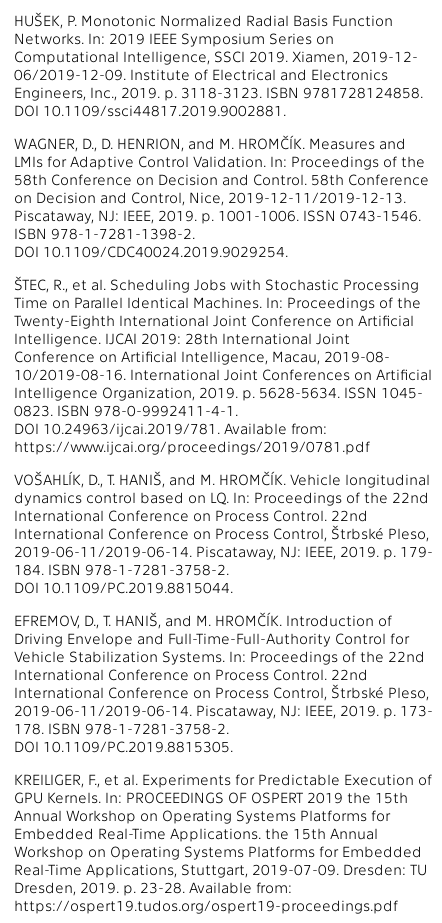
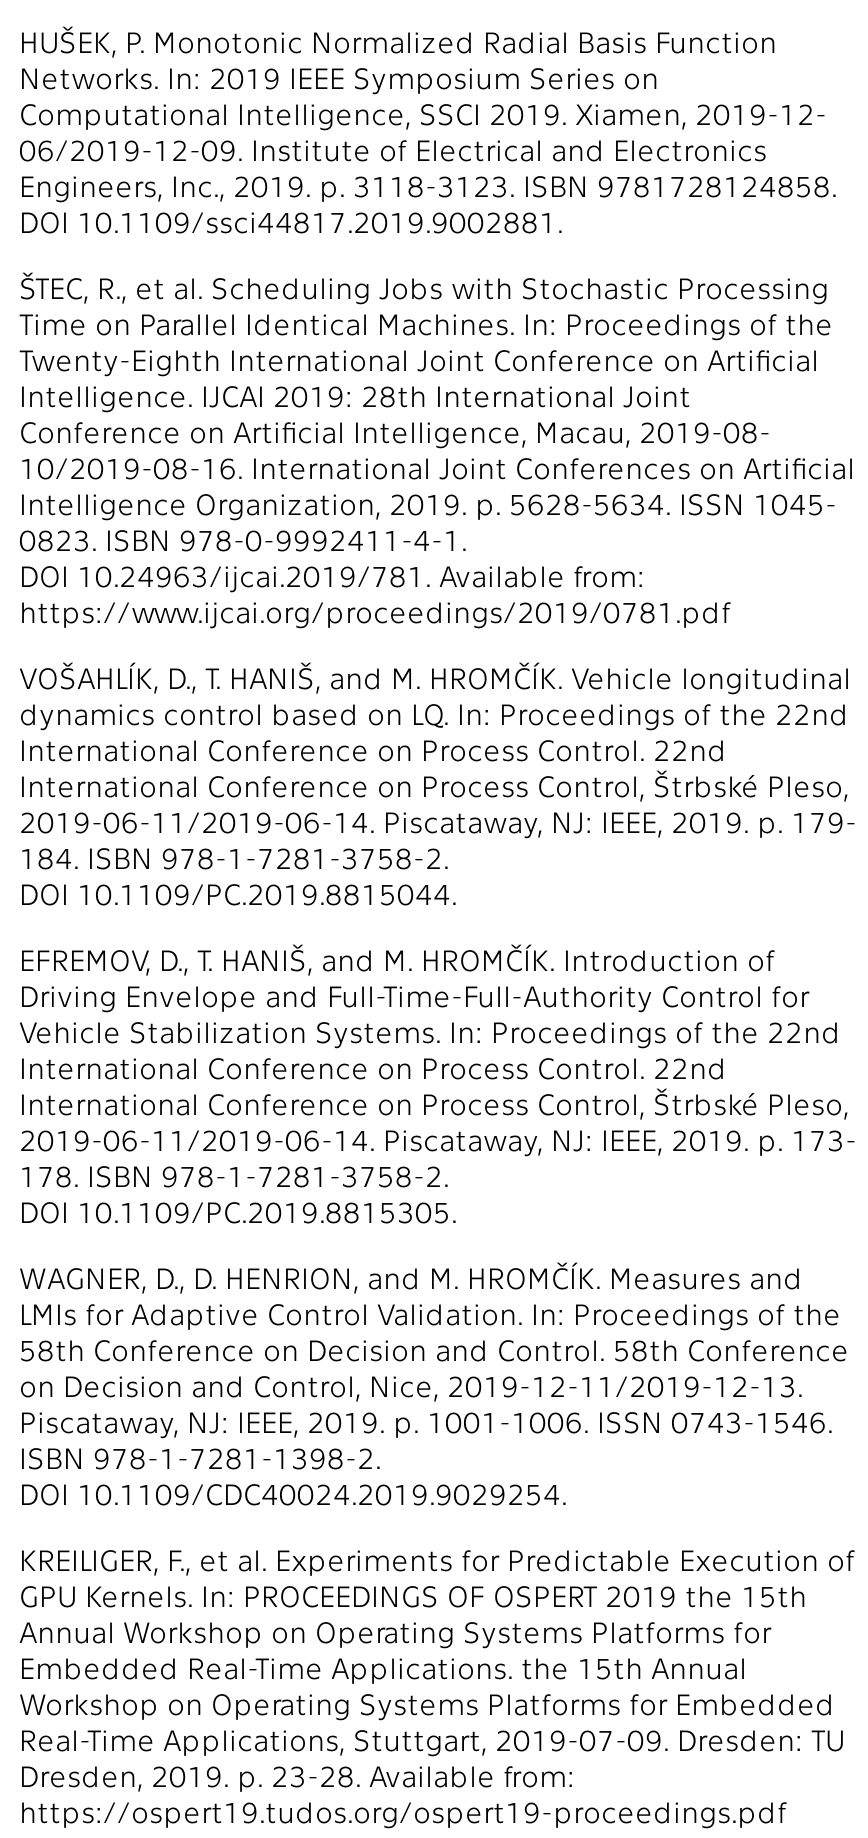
moved [14,134,429,260] -> [19,1259,849,1511]: WAGNER, D., D. HENRION, and M. HROMČÍK. Measures and | LMIs for Adaptive Control Validation. In: Proceedings of the | 58th Conference on Decision and Control. 58th Conference | on Decision and Control, Nice, 2019-12-11/2019-12-13. | Piscataway, NJ: IEEE, 2019. p. 1001-1006. ISSN 0743-1546. | ISBN 978-1-7281-1398-2. | DOI 10.1109/CDC40024.2019.9029254.
moved [14,275,433,755] -> [19,268,857,1229]: ŠTEC, R., et al. Scheduling Jobs with Stochastic Processing | Time on Parallel Identical Machines. In: Proceedings of the | Twenty-Eighth International Joint Conference on Artificial | ... | 178. ISBN 978-1-7281-3758-2. | DOI 10.1109/PC.2019.8815305.

